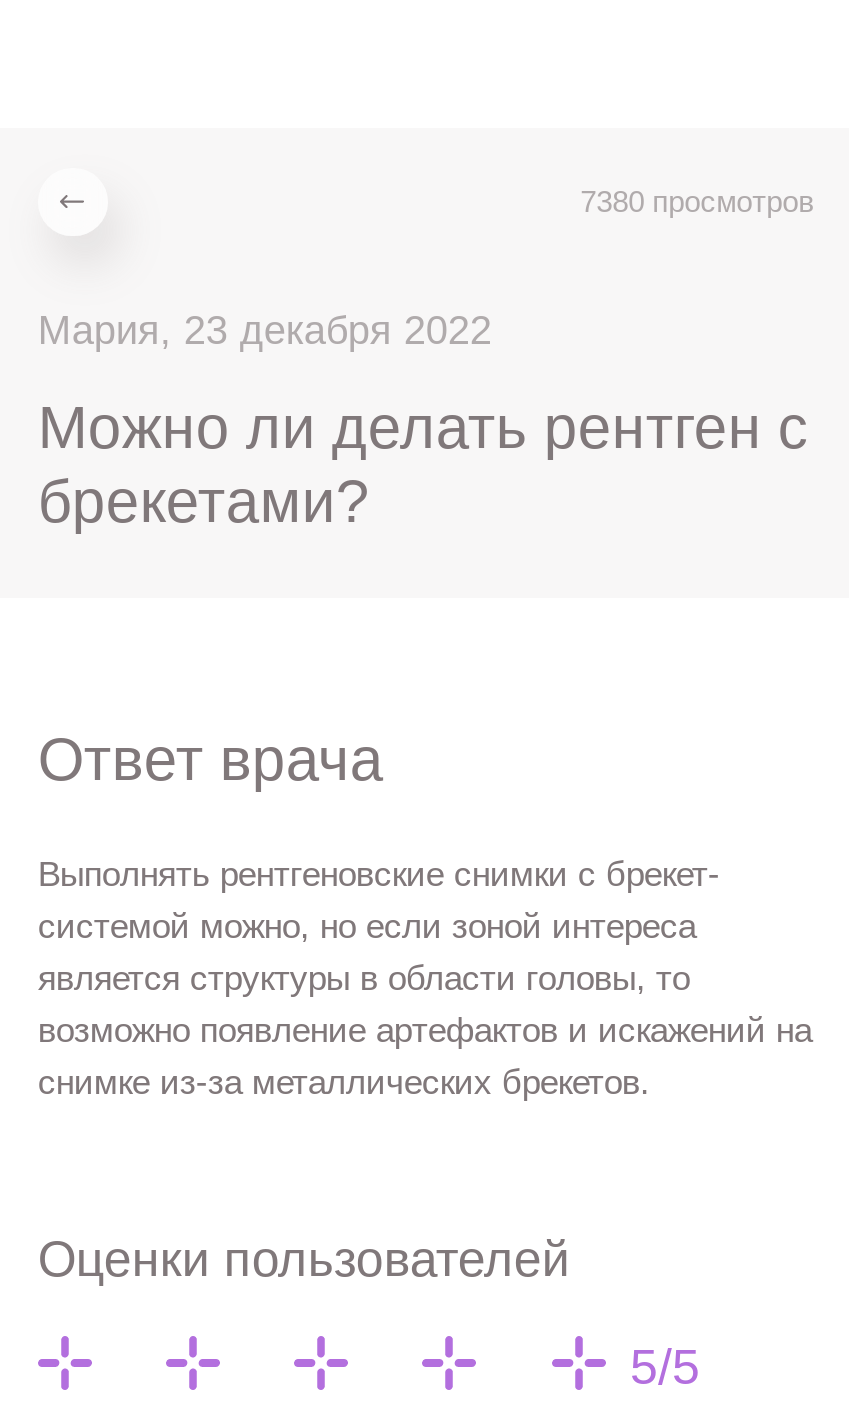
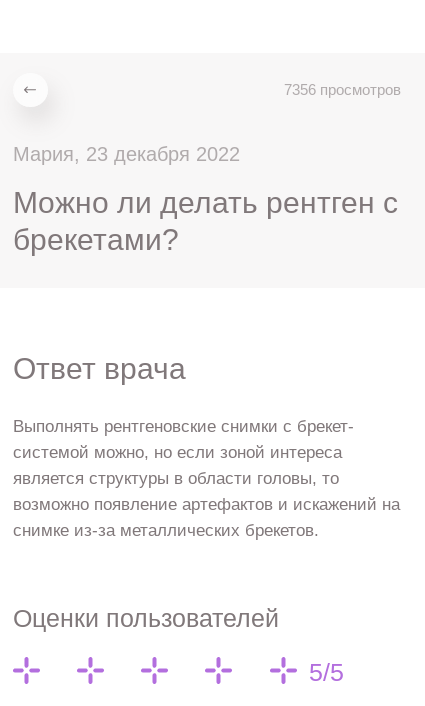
[580,184,814,218] 7380 просмотров -> [284,81,401,98] 7356 просмотров

